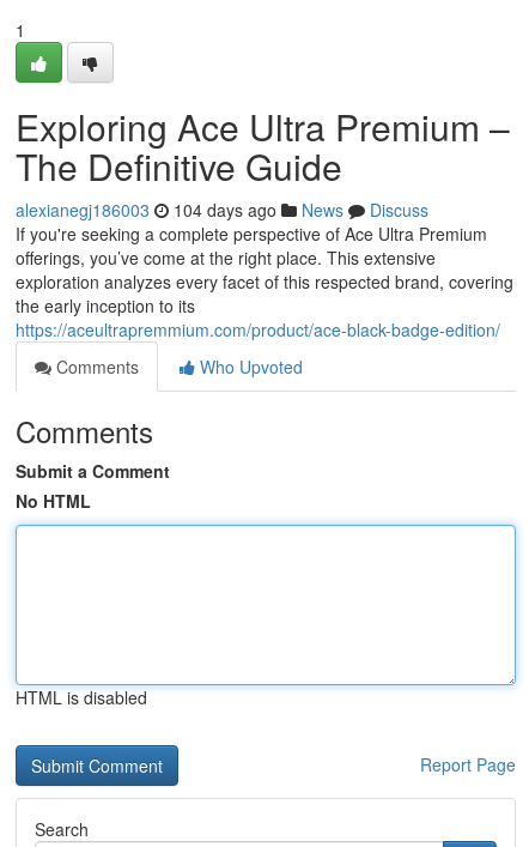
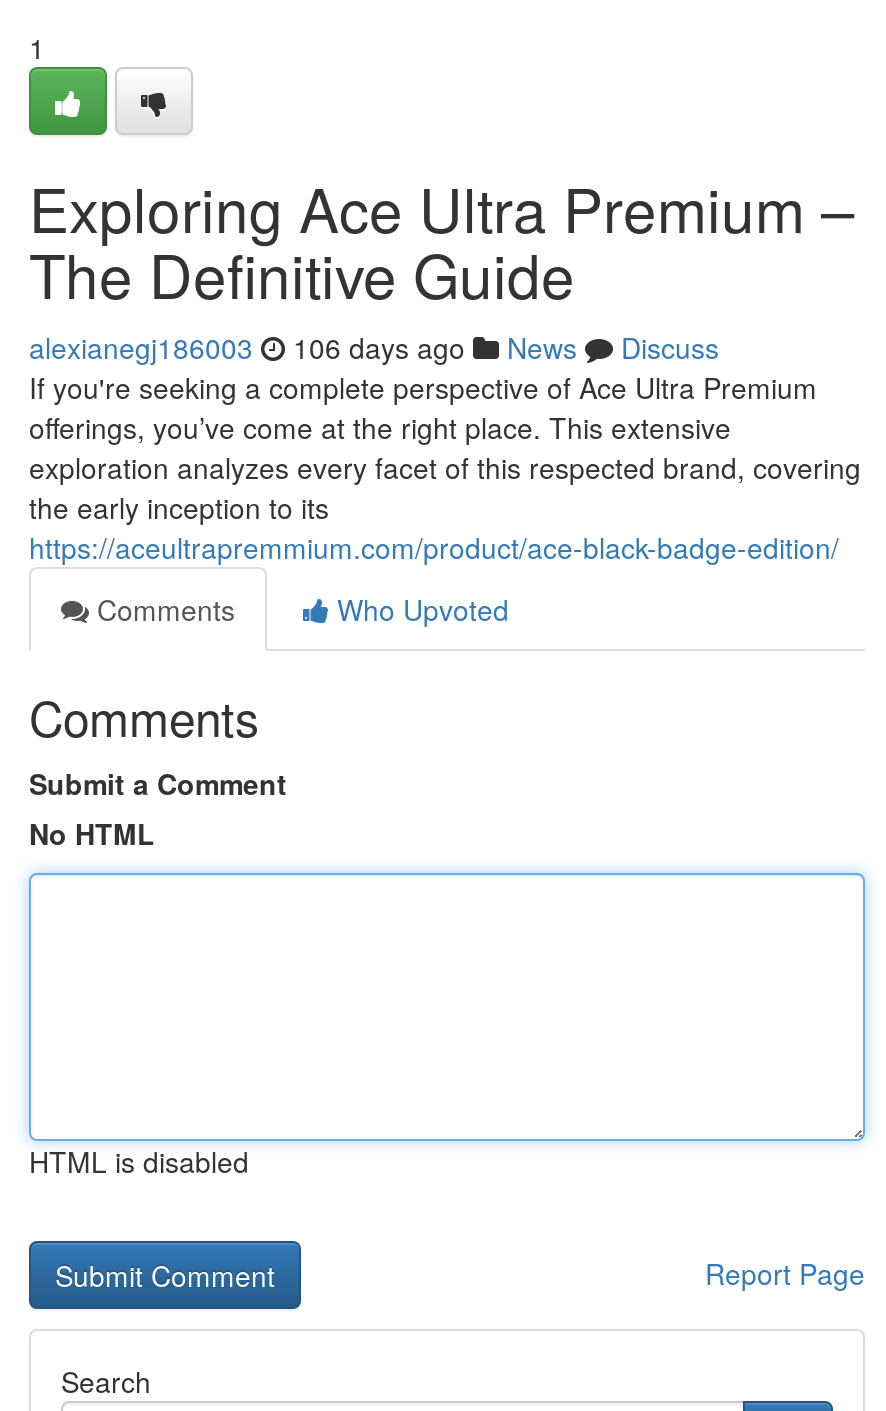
[16,198,428,222] alexianegj186003 104 days ago News Discuss -> [29,327,719,367] alexianegj186003 106 days ago News Discuss

